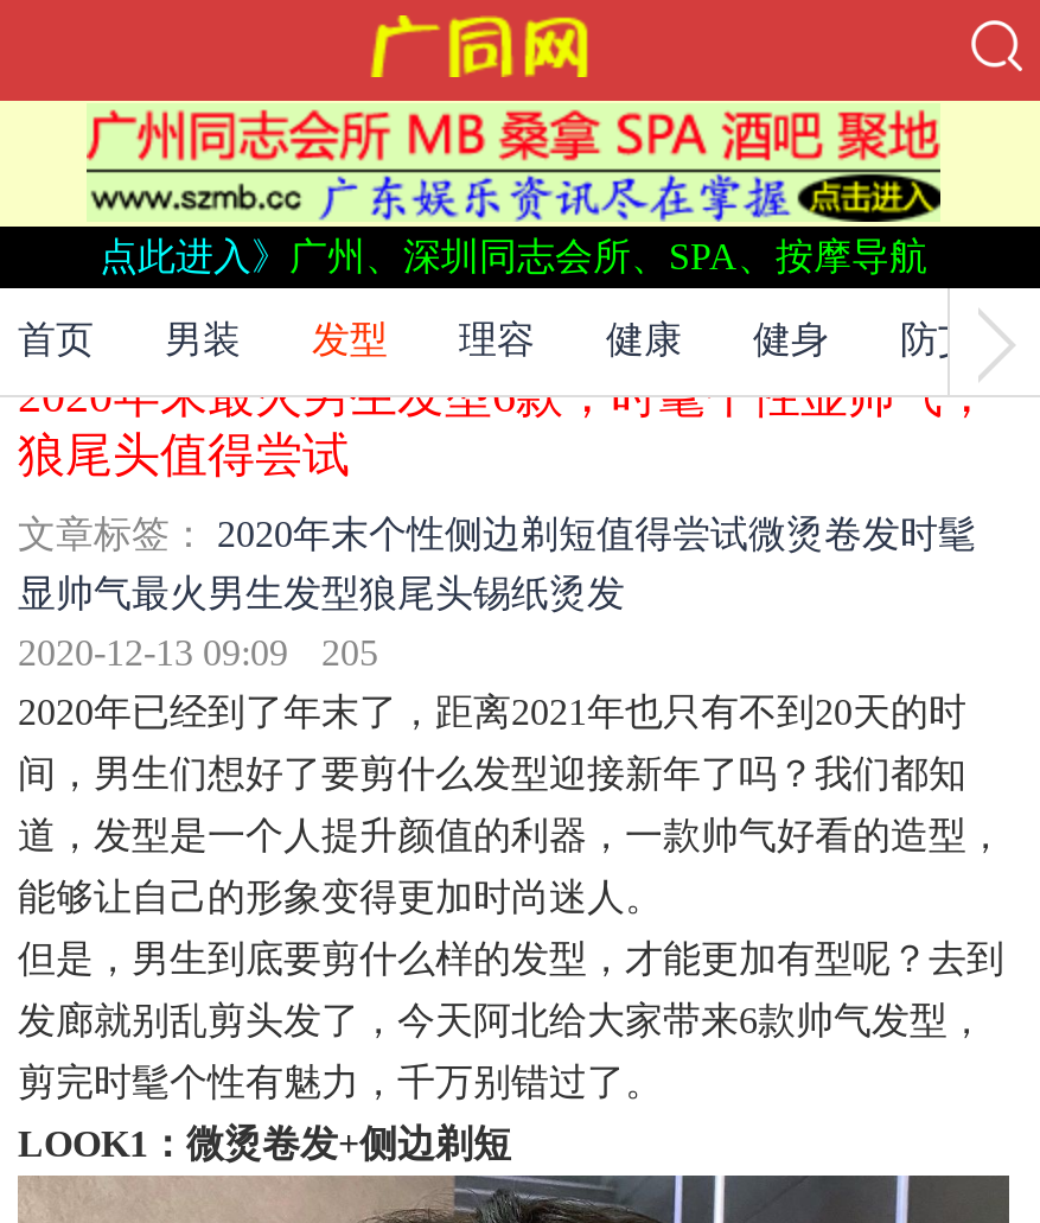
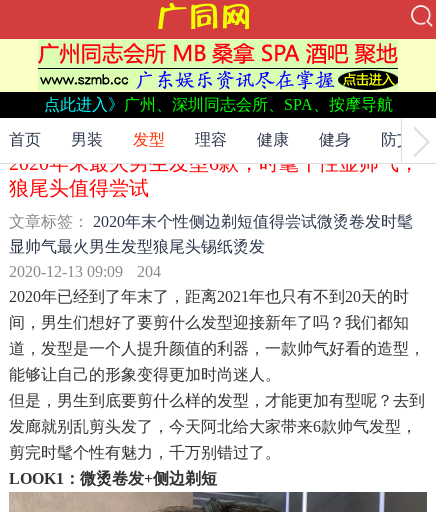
[18,632,378,673] 2020-12-13 09:09 205 -> [9,263,161,280] 2020-12-13 09:09 204

